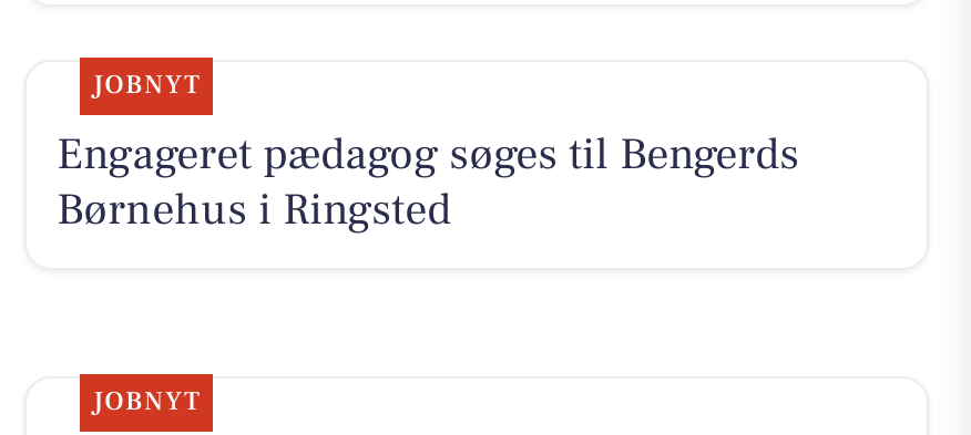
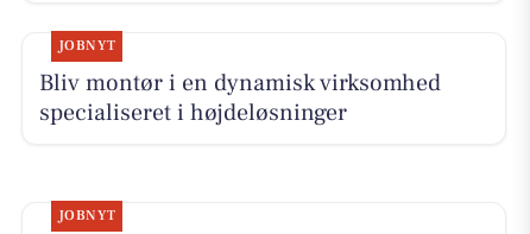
[57,126,799,239] Engageret pædagog søges til Bengerds | Børnehus i Ringsted -> [39,67,440,128] Bliv montør i en dynamisk virksomhed | specialiseret i højdeløsninger

